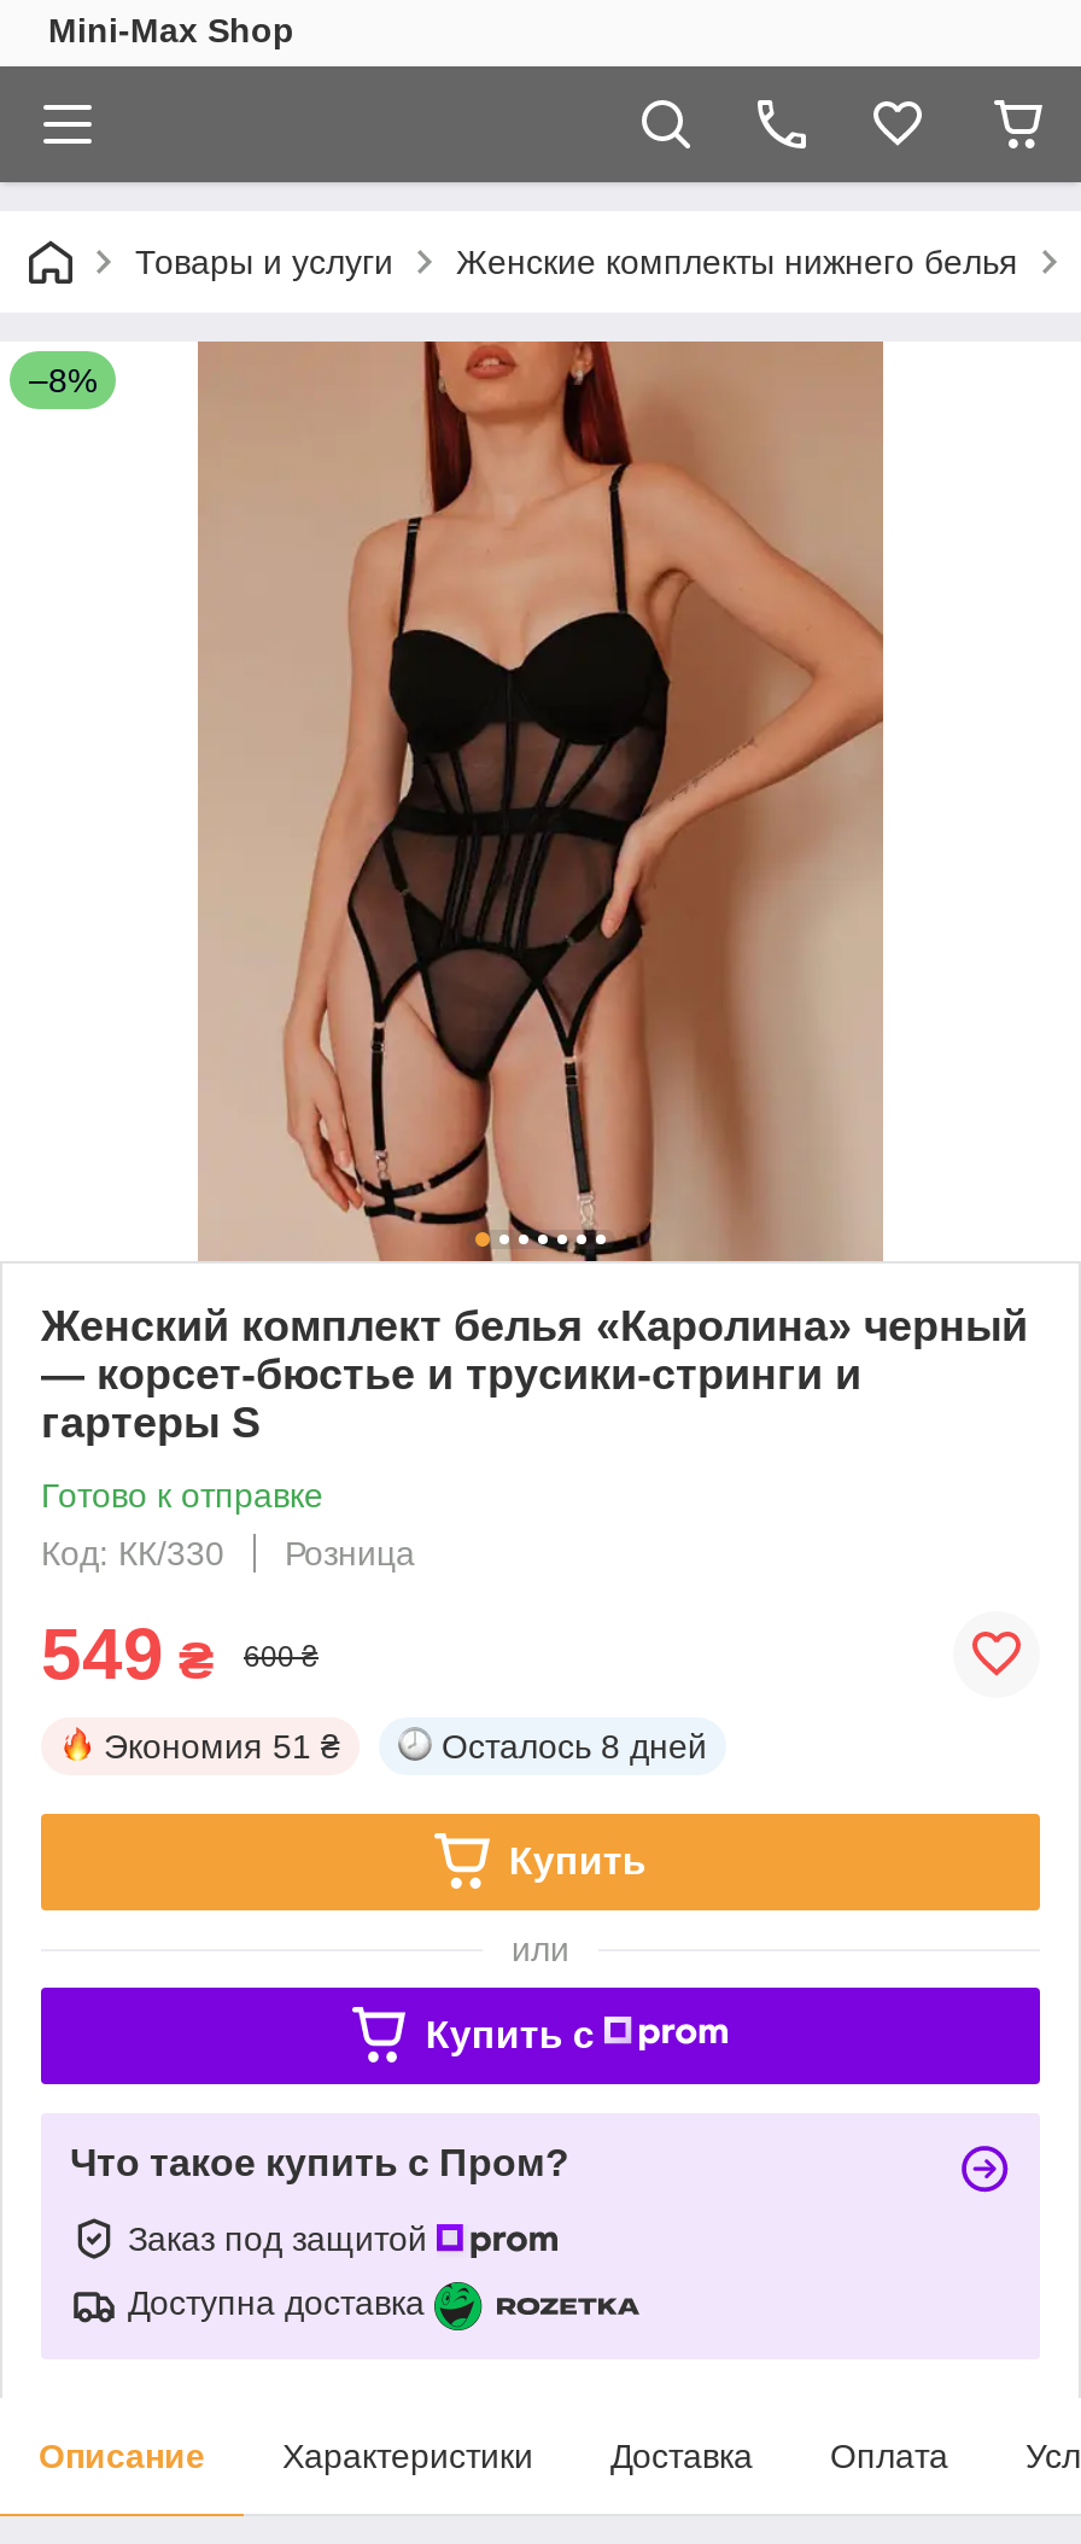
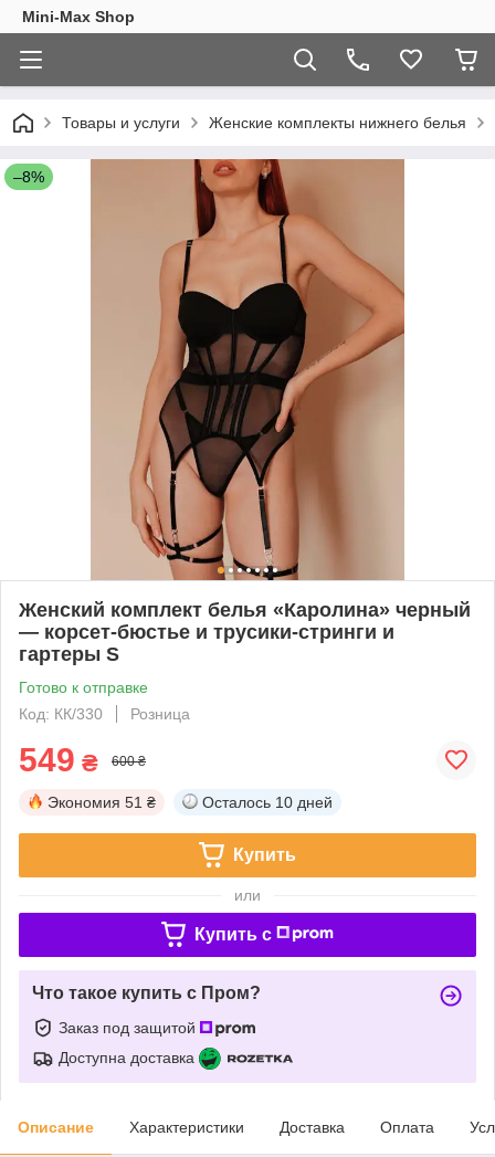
[442,1726,707,1765] Осталось 8 дней -> [202,793,333,811] Осталось 10 дней

